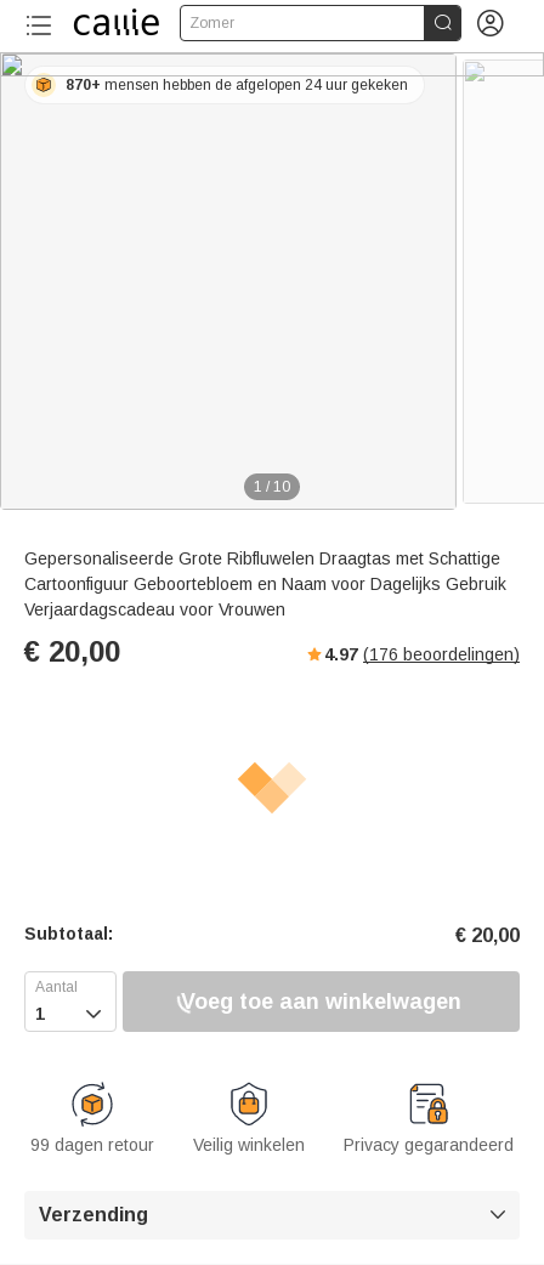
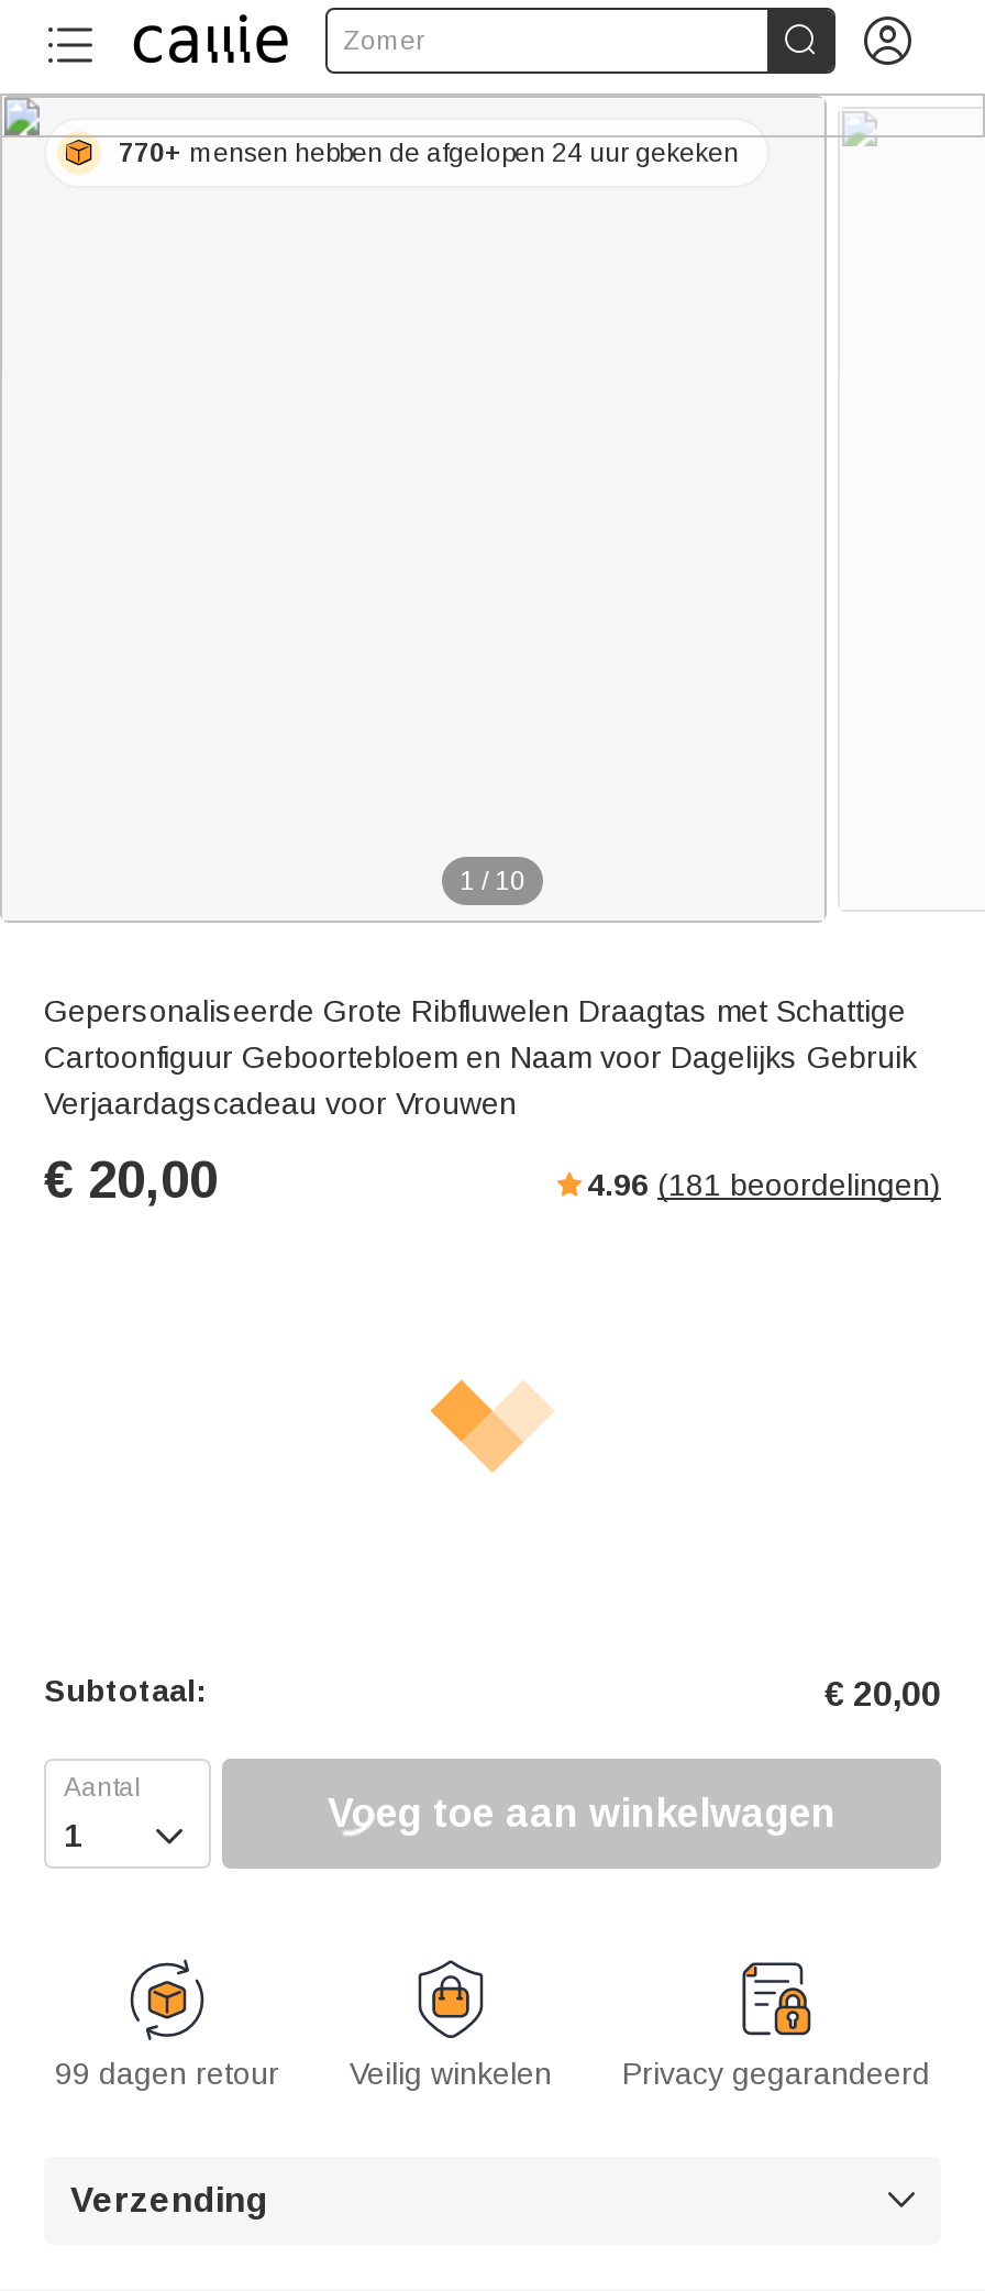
[66,76,408,93] 870+ mensen hebben de afgelopen 24 uur gekeken -> [119,137,739,168] 770+ mensen hebben de afgelopen 24 uur gekeken
[324,645,520,664] 4.97 (176 beoordelingen) -> [587,1168,941,1203] 4.96 (181 beoordelingen)

